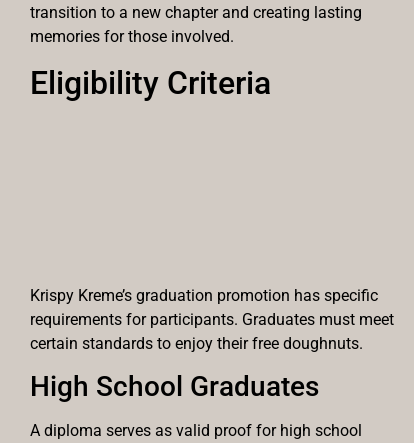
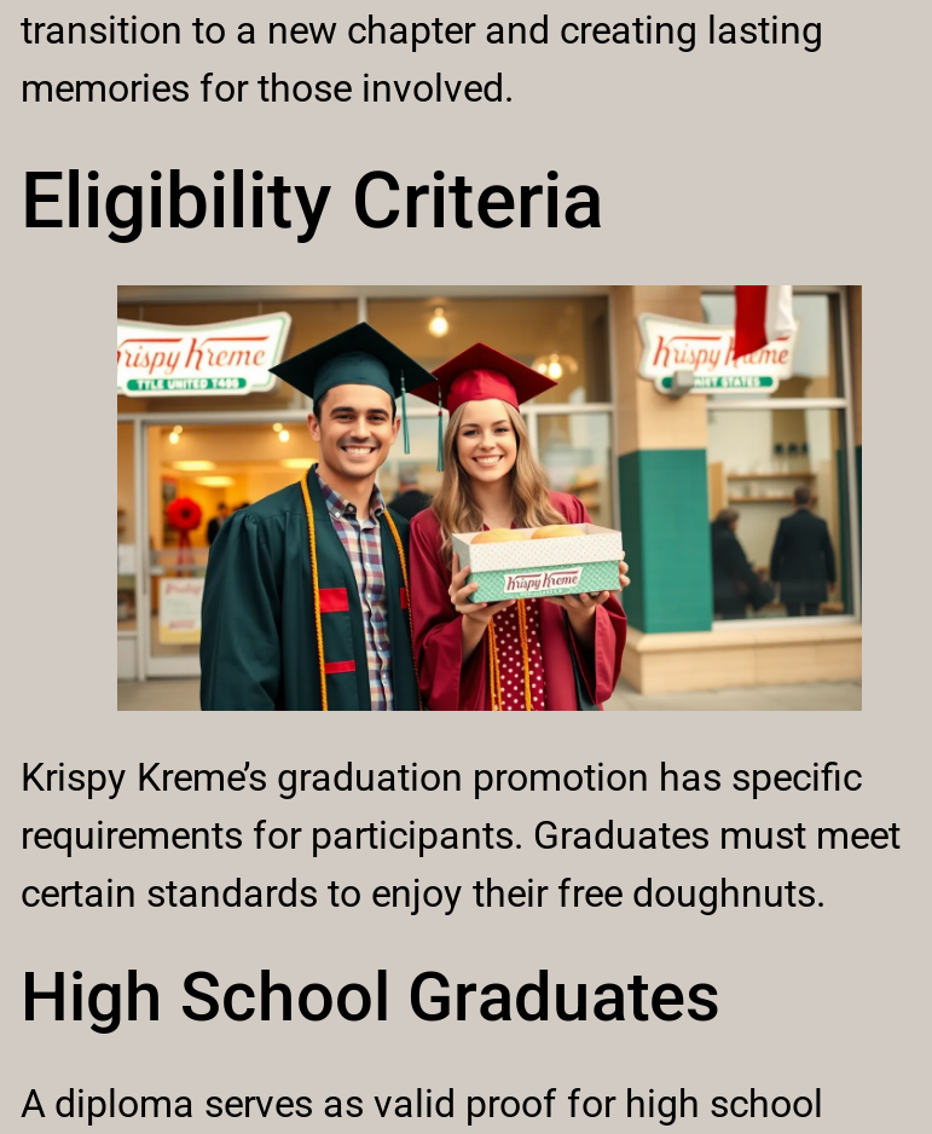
none -> [115,283,864,713] [image]

